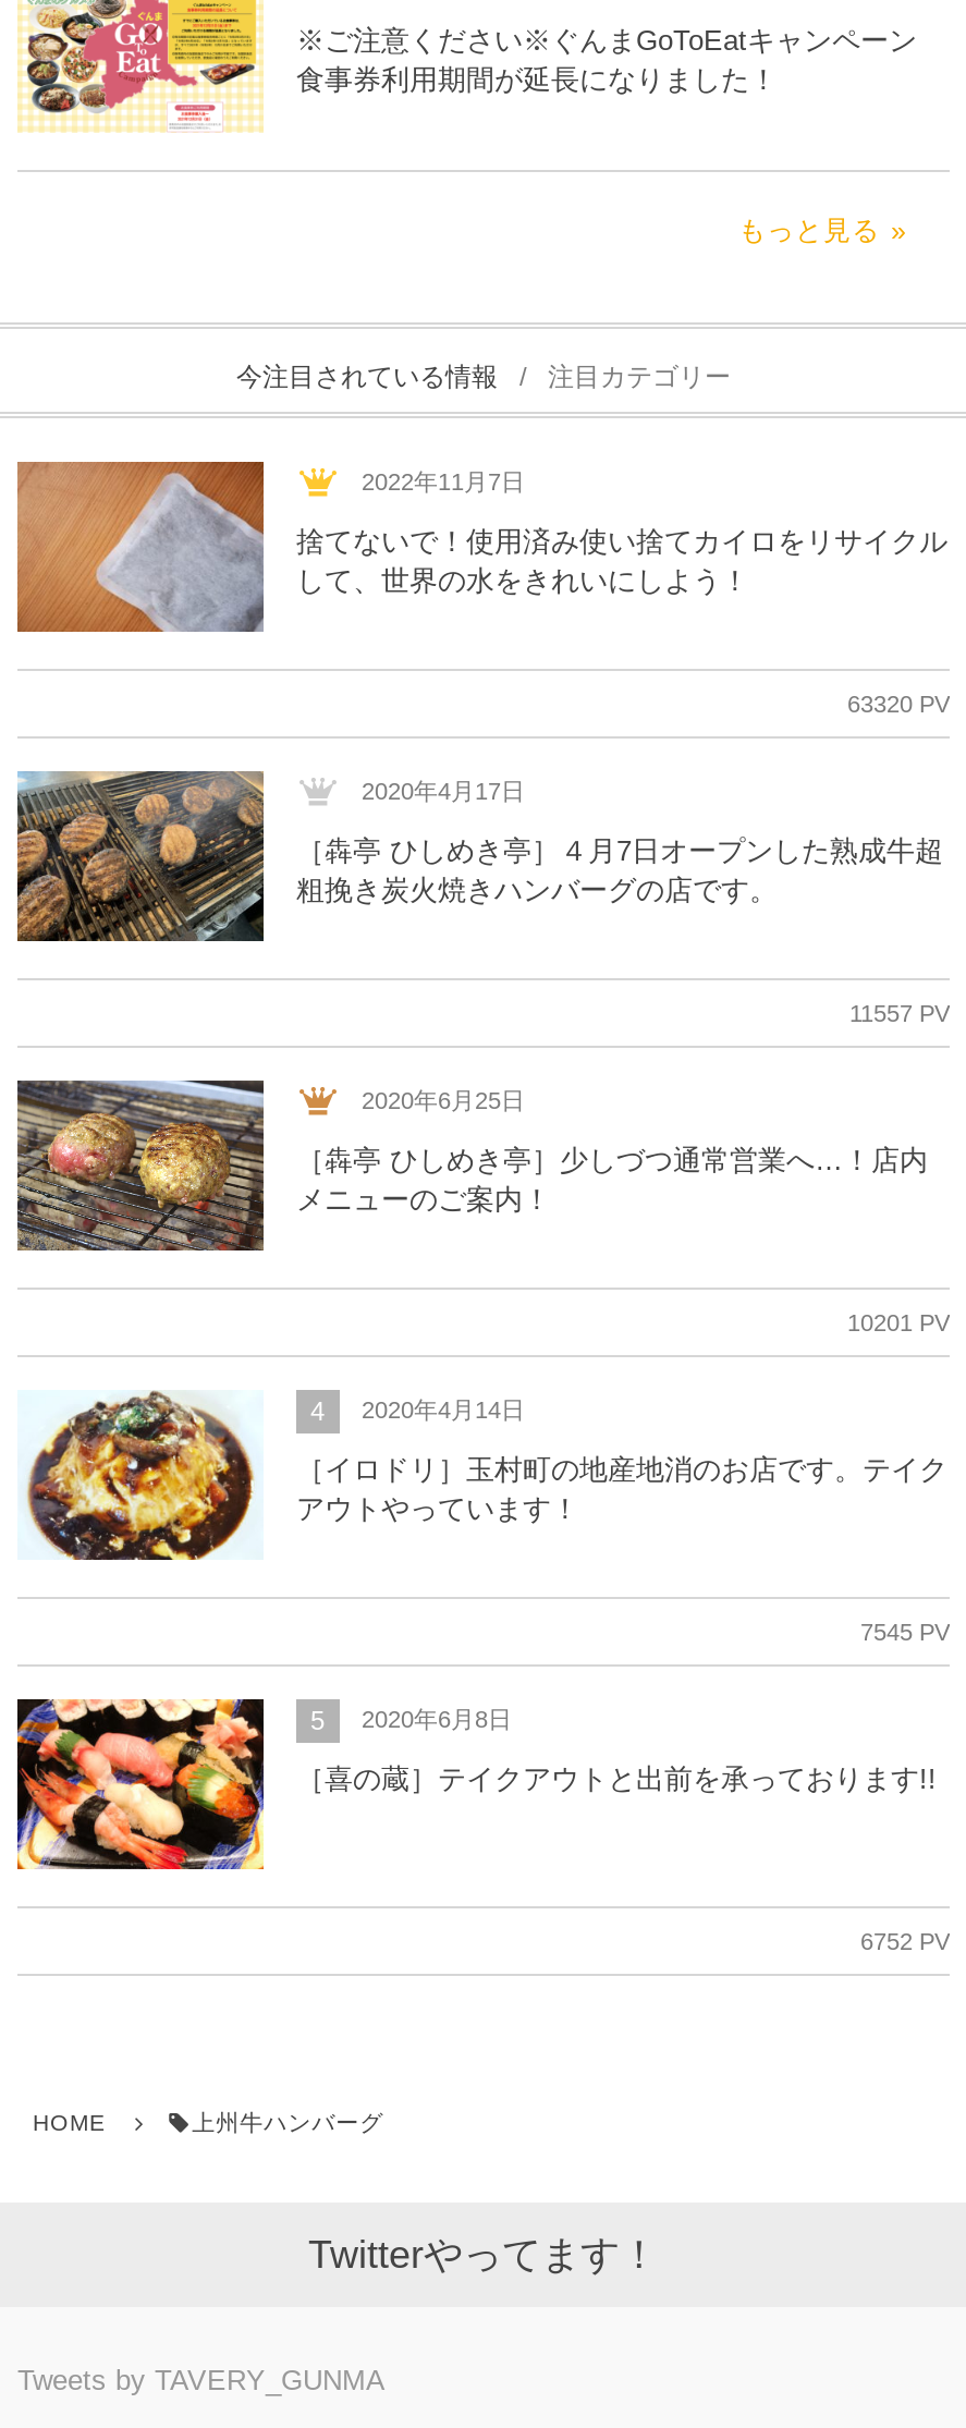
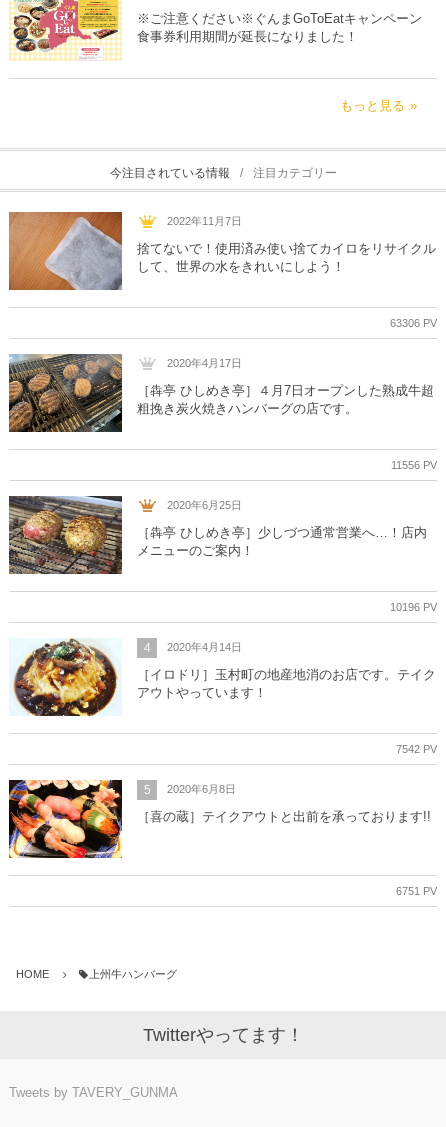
[847,691,950,717] 63320 PV -> [390,317,437,329] 63306 PV
[849,1000,950,1026] 11557 PV -> [391,459,437,471] 11556 PV
[847,1310,950,1336] 10201 PV -> [390,601,437,613] 10196 PV
[860,1619,950,1645] 7545 PV -> [396,743,437,755] 7542 PV
[860,1928,950,1954] 6752 PV -> [396,885,437,897] 6751 PV

